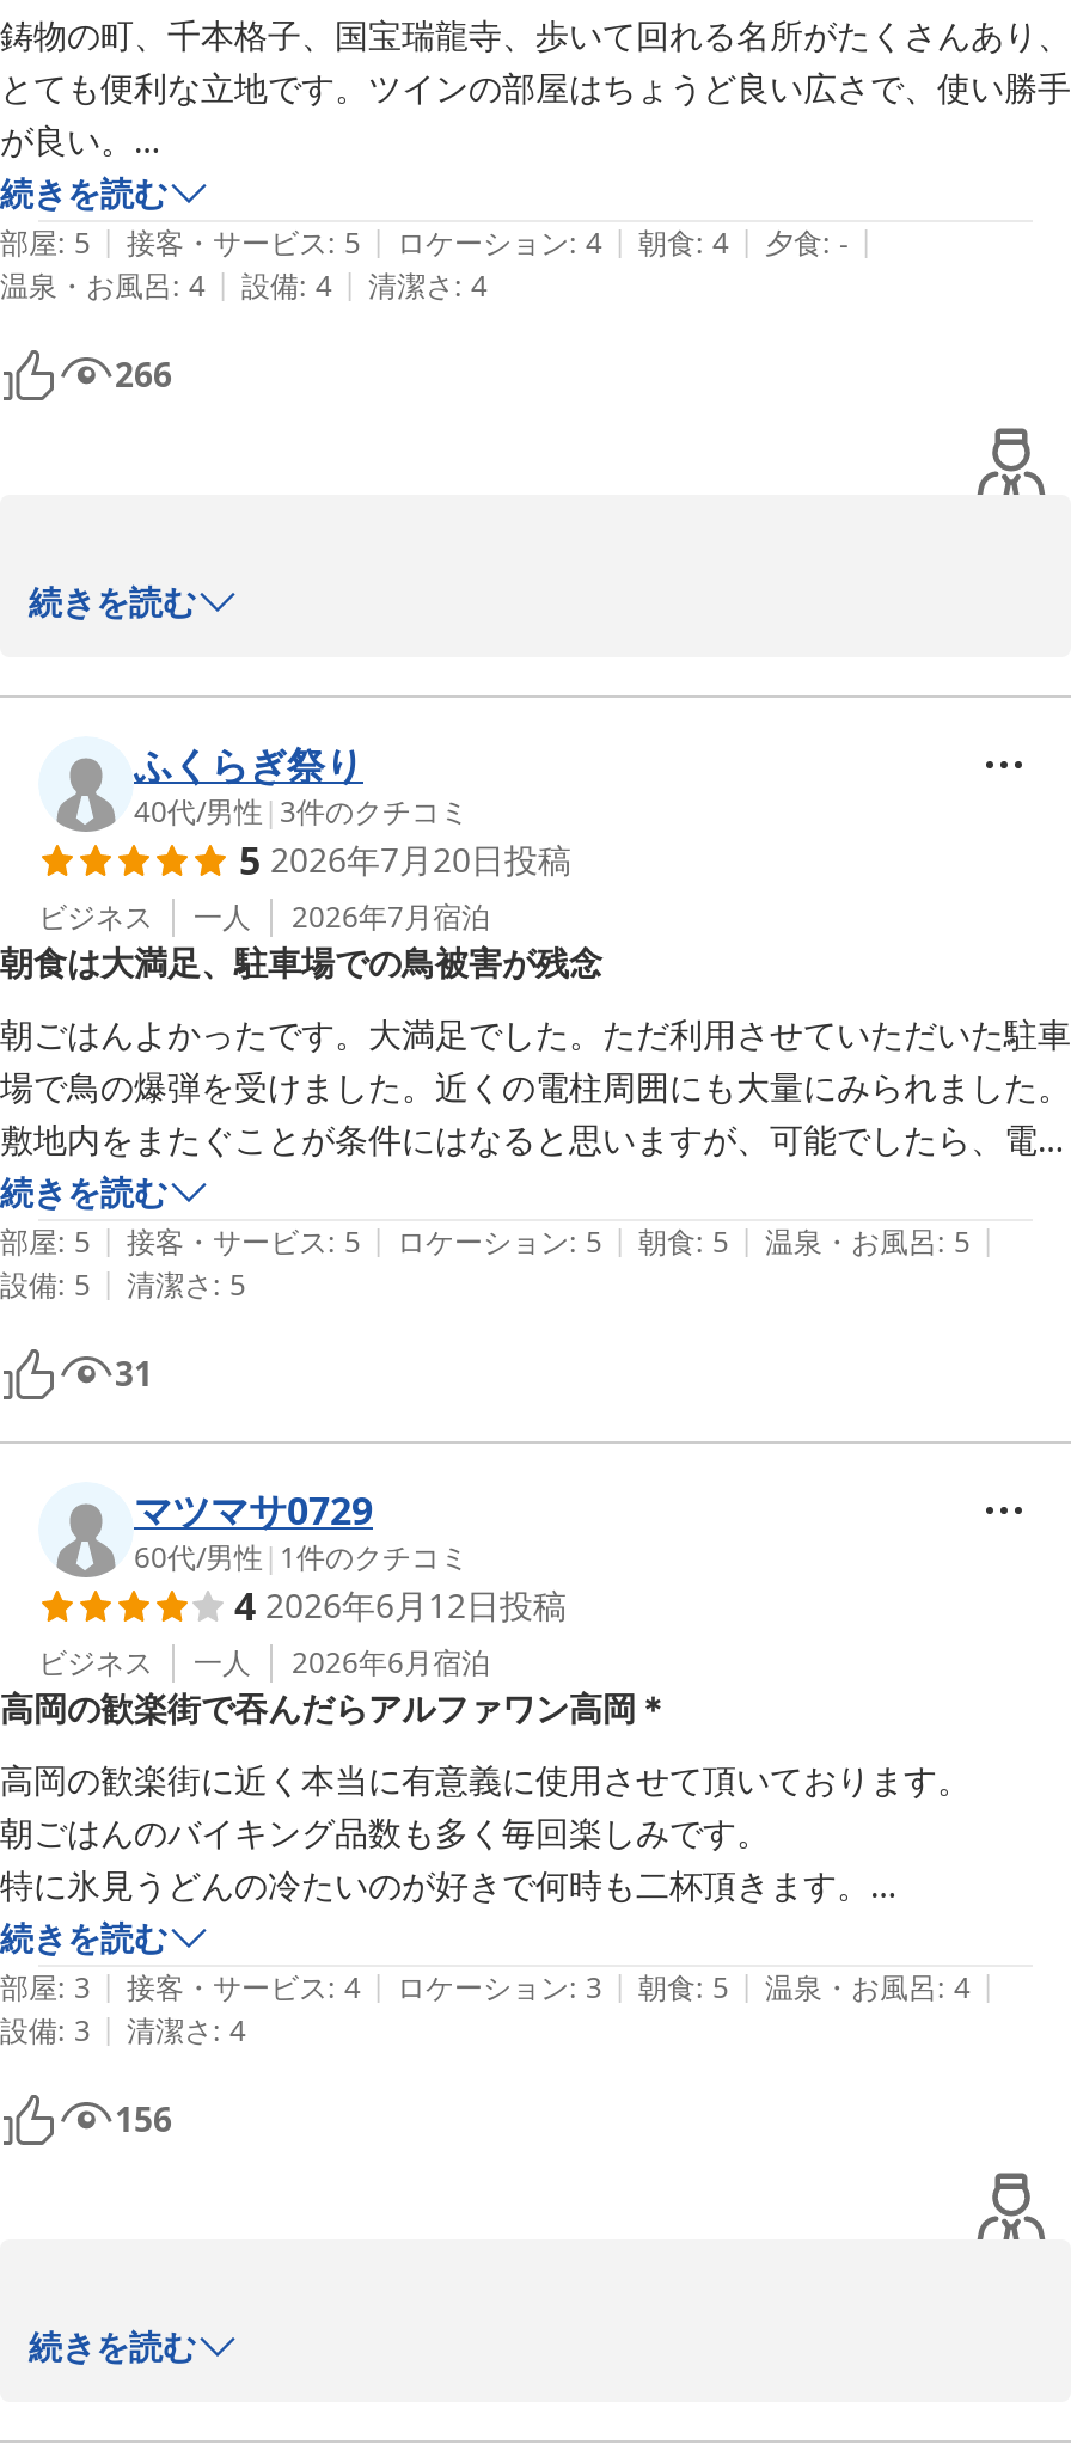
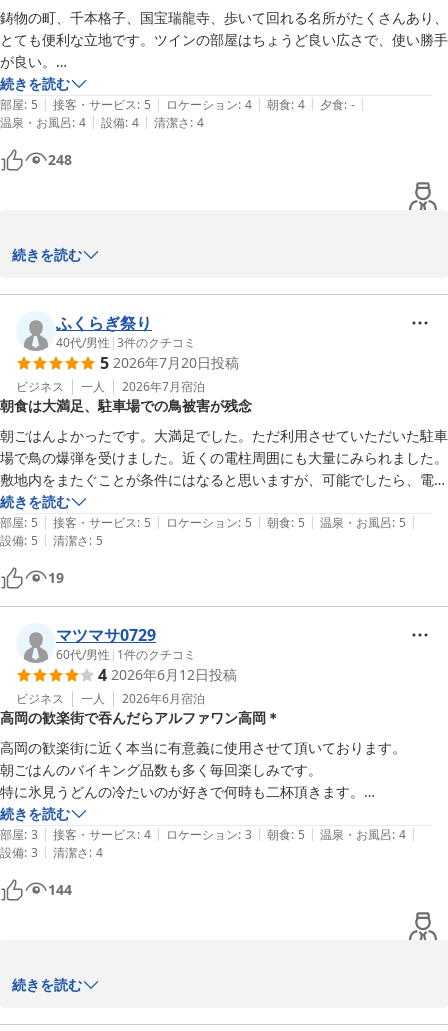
[115,351,172,397] 266 -> [48,150,72,169] 248
[115,1350,153,1396] 31 -> [48,568,64,587] 19
[115,2096,172,2141] 156 -> [48,880,72,899] 144

